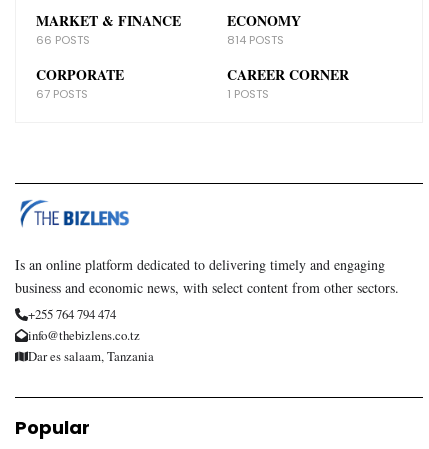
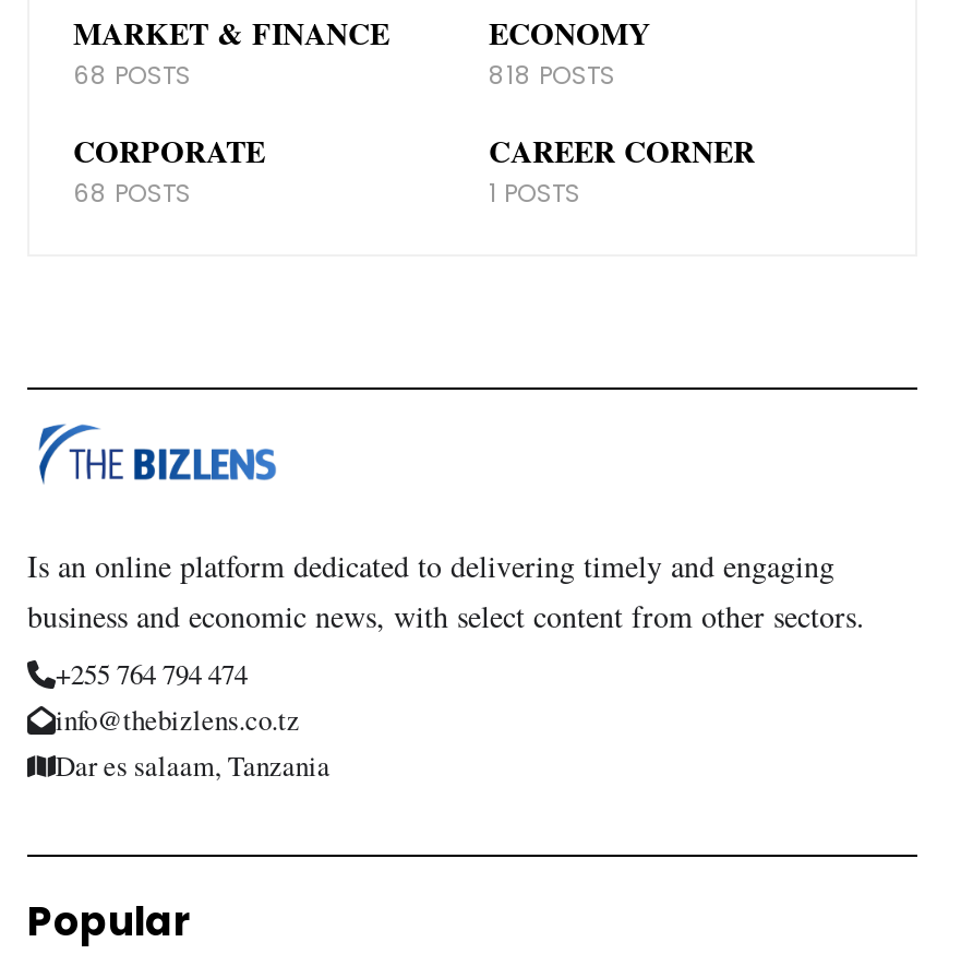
[36,32,90,48] 66 POSTS -> [73,57,191,92] 68 POSTS
[226,32,283,48] 814 POSTS -> [489,57,615,92] 818 POSTS
[36,86,88,102] 67 POSTS -> [73,175,191,210] 68 POSTS

